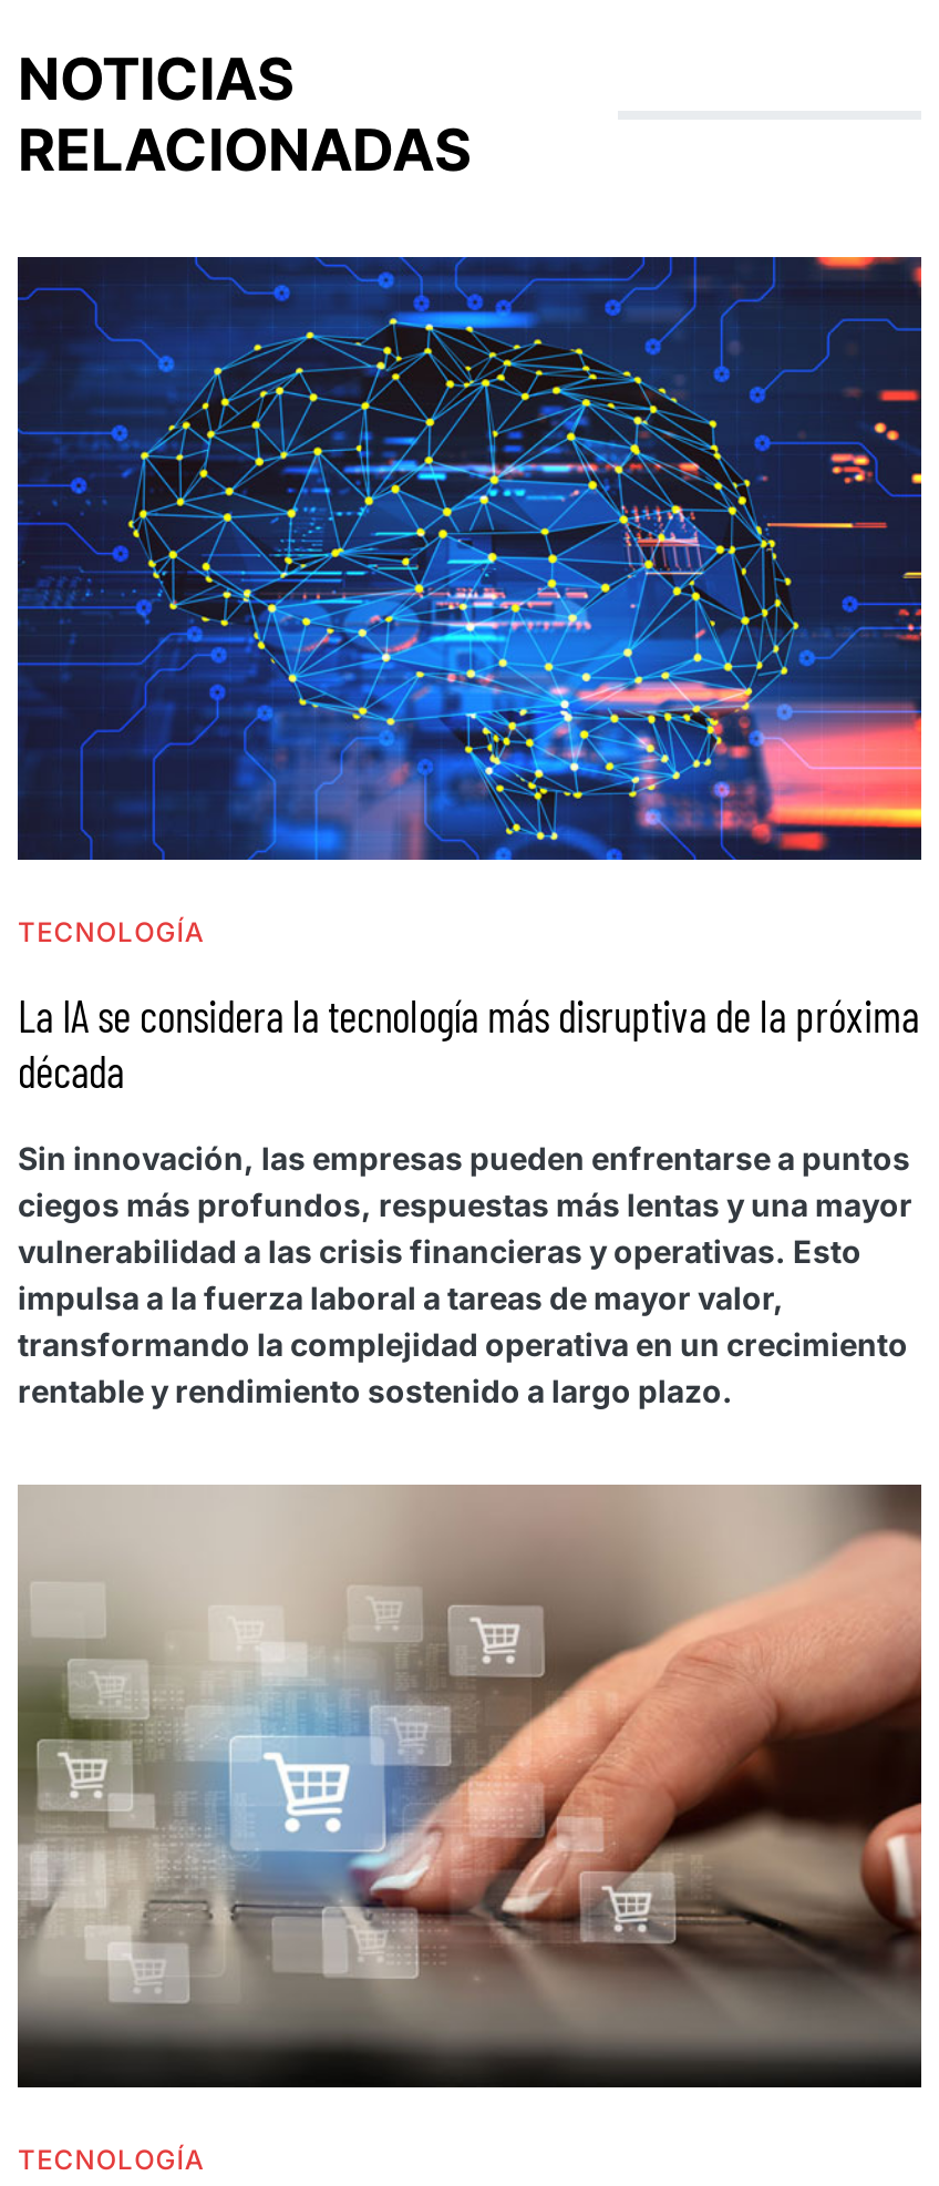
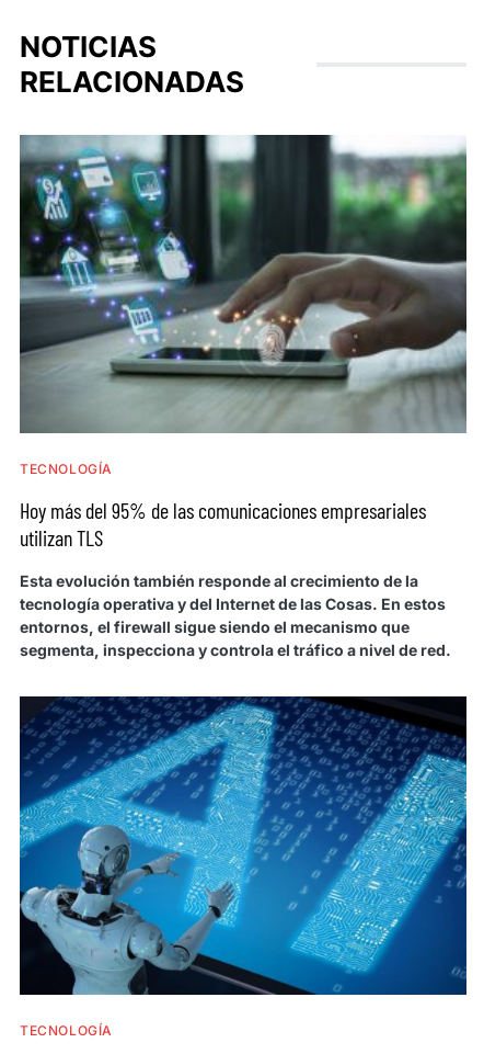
[16,255,923,862] [image] -> [19,134,468,434] [image]
[18,988,919,1097] La IA se considera la tecnología más disruptiva de la próxima | década -> [20,497,426,551] Hoy más del 95% de las comunicaciones empresariales | utilizan TLS
[18,1139,912,1409] Sin innovación, las empresas pueden enfrentarse a puntos | ciegos más profundos, respuestas más lentas y una mayor | vulnerabilidad a las crisis financieras y operativas. Esto | impulsa a la fuerza laboral a tareas de mayor valor, | transformando la complejidad operativa en un crecimiento | rentable y rendimiento sostenido a largo plazo. -> [20,571,451,659] Esta evolución también responde al crecimiento de la | tecnología operativa y del Internet de las Cosas. En estos | entornos, el firewall sigue siendo el mecanismo que | segmenta, inspecciona y controla el tráfico a nivel de red.
[16,1482,923,2090] [image] -> [19,695,468,996] [image]

